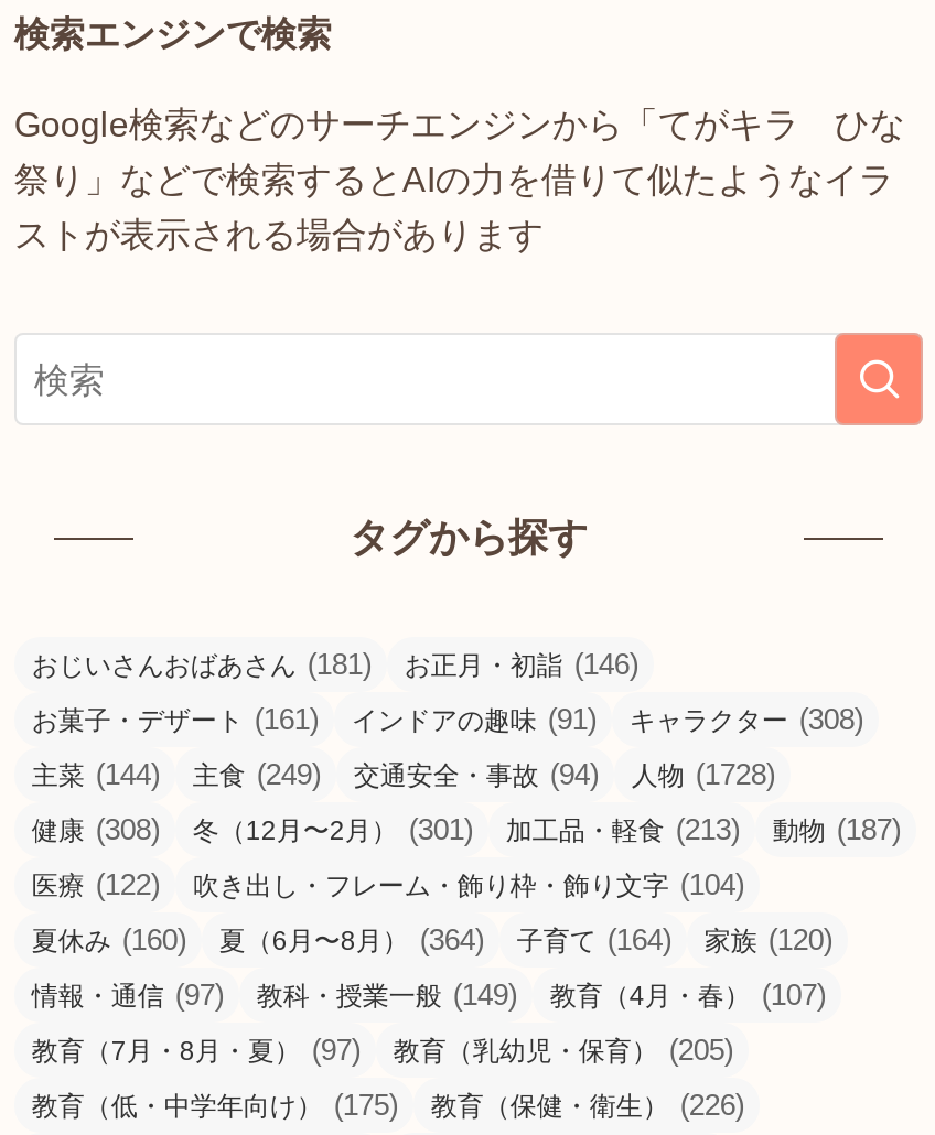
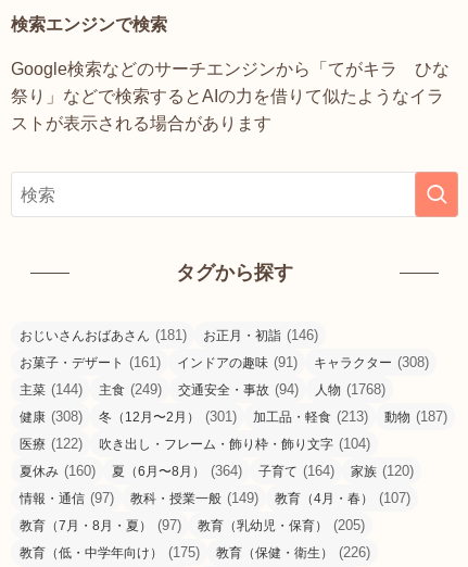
[32,759,775,792] 主菜(144) 主食(249) 交通安全・事故(94) 人物(1728) -> [19,382,385,398] 主菜(144) 主食(249) 交通安全・事故(94) 人物(1768)

